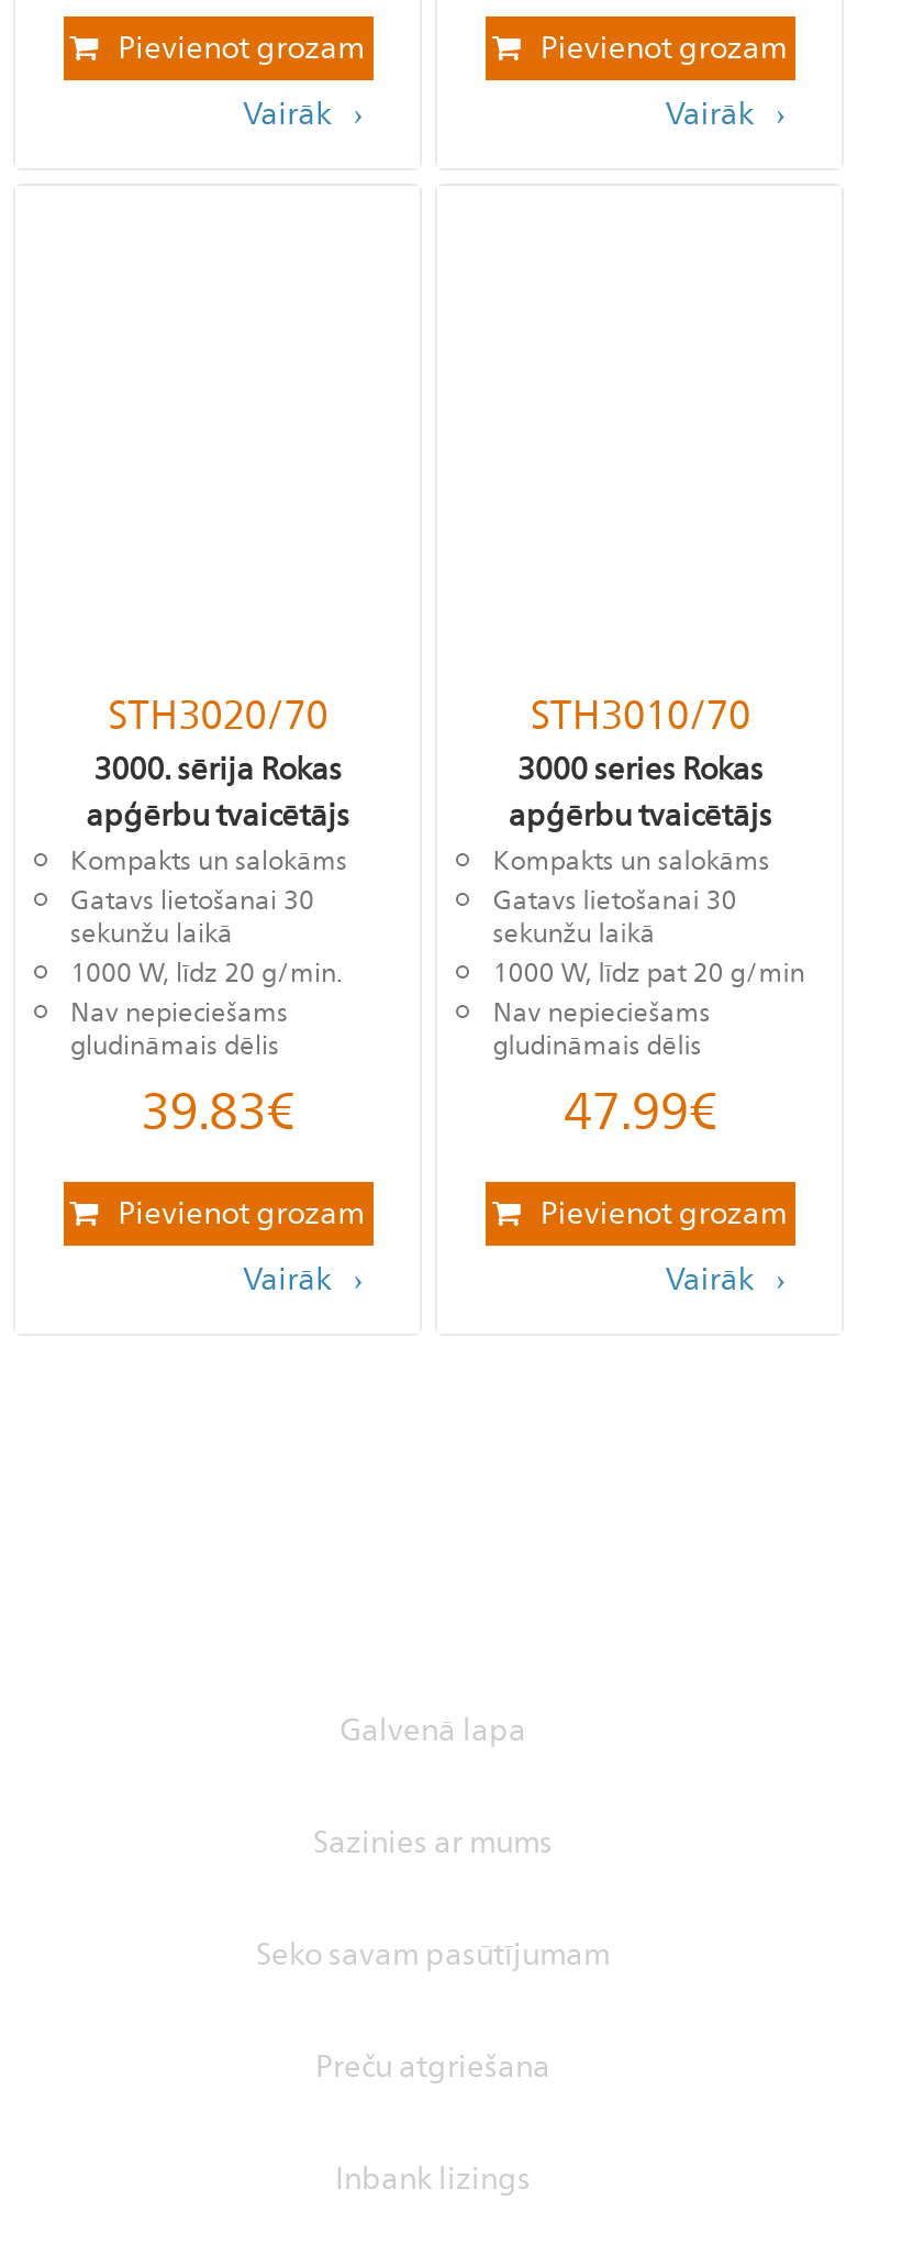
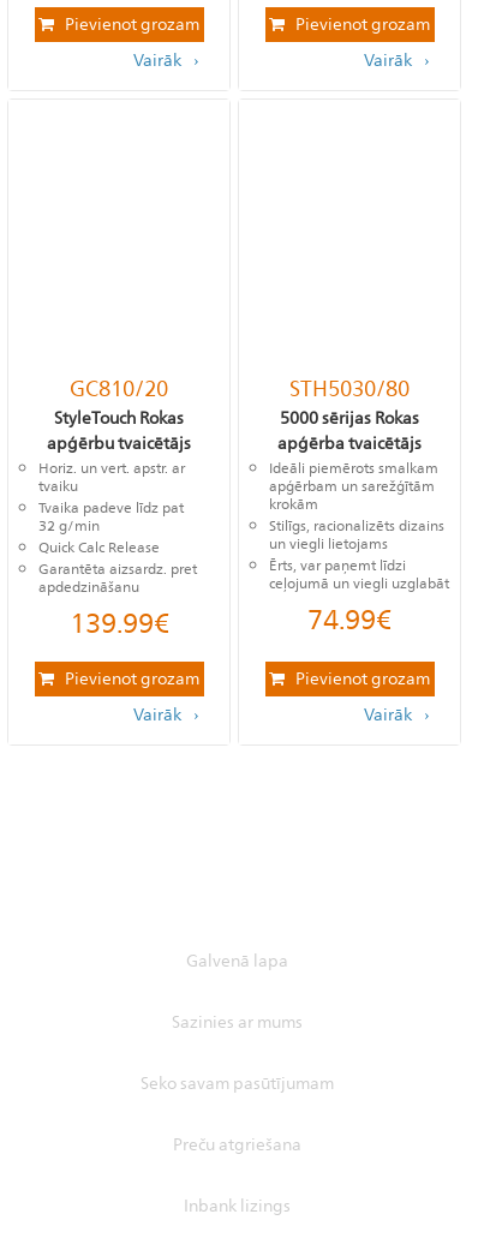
[94,684,342,794] STH3020/70 | 3000. sērija Rokas -> [54,372,184,432] GC810/20 | StyleTouch Rokas
[493,684,805,1152] STH3010/70 | 3000 series Rokas | apģērbu tvaicētājs | Kompakts un salokāms | Gatavs lietošanai 30 | sekunžu laikā | 1000 W, līdz pat 20 g/min | Nav nepieciešams | gludināmais dēlis | 47.99€ -> [269,372,449,642] STH5030/80 | 5000 sērijas Rokas | apģērba tvaicētājs | Ideāli piemērots smalkam | apģērbam un sarežģītām | krokām | Stilīgs, racionalizēts dizains | un viegli lietojams | Ērts, var paņemt līdzi | ceļojumā un viegli uzglabāt | 74.99€
[70,838,347,1152] Kompakts un salokāms | Gatavs lietošanai 30 | sekunžu laikā | 1000 W, līdz 20 g/min. | Nav nepieciešams | gludināmais dēlis | 39.83€ -> [38,456,197,646] Horiz. un vert. apstr. ar | tvaiku | Tvaika padeve līdz pat | 32 g/min | Quick Calc Release | Garantēta aizsardz. pret | apdedzināšanu | 139.99€

